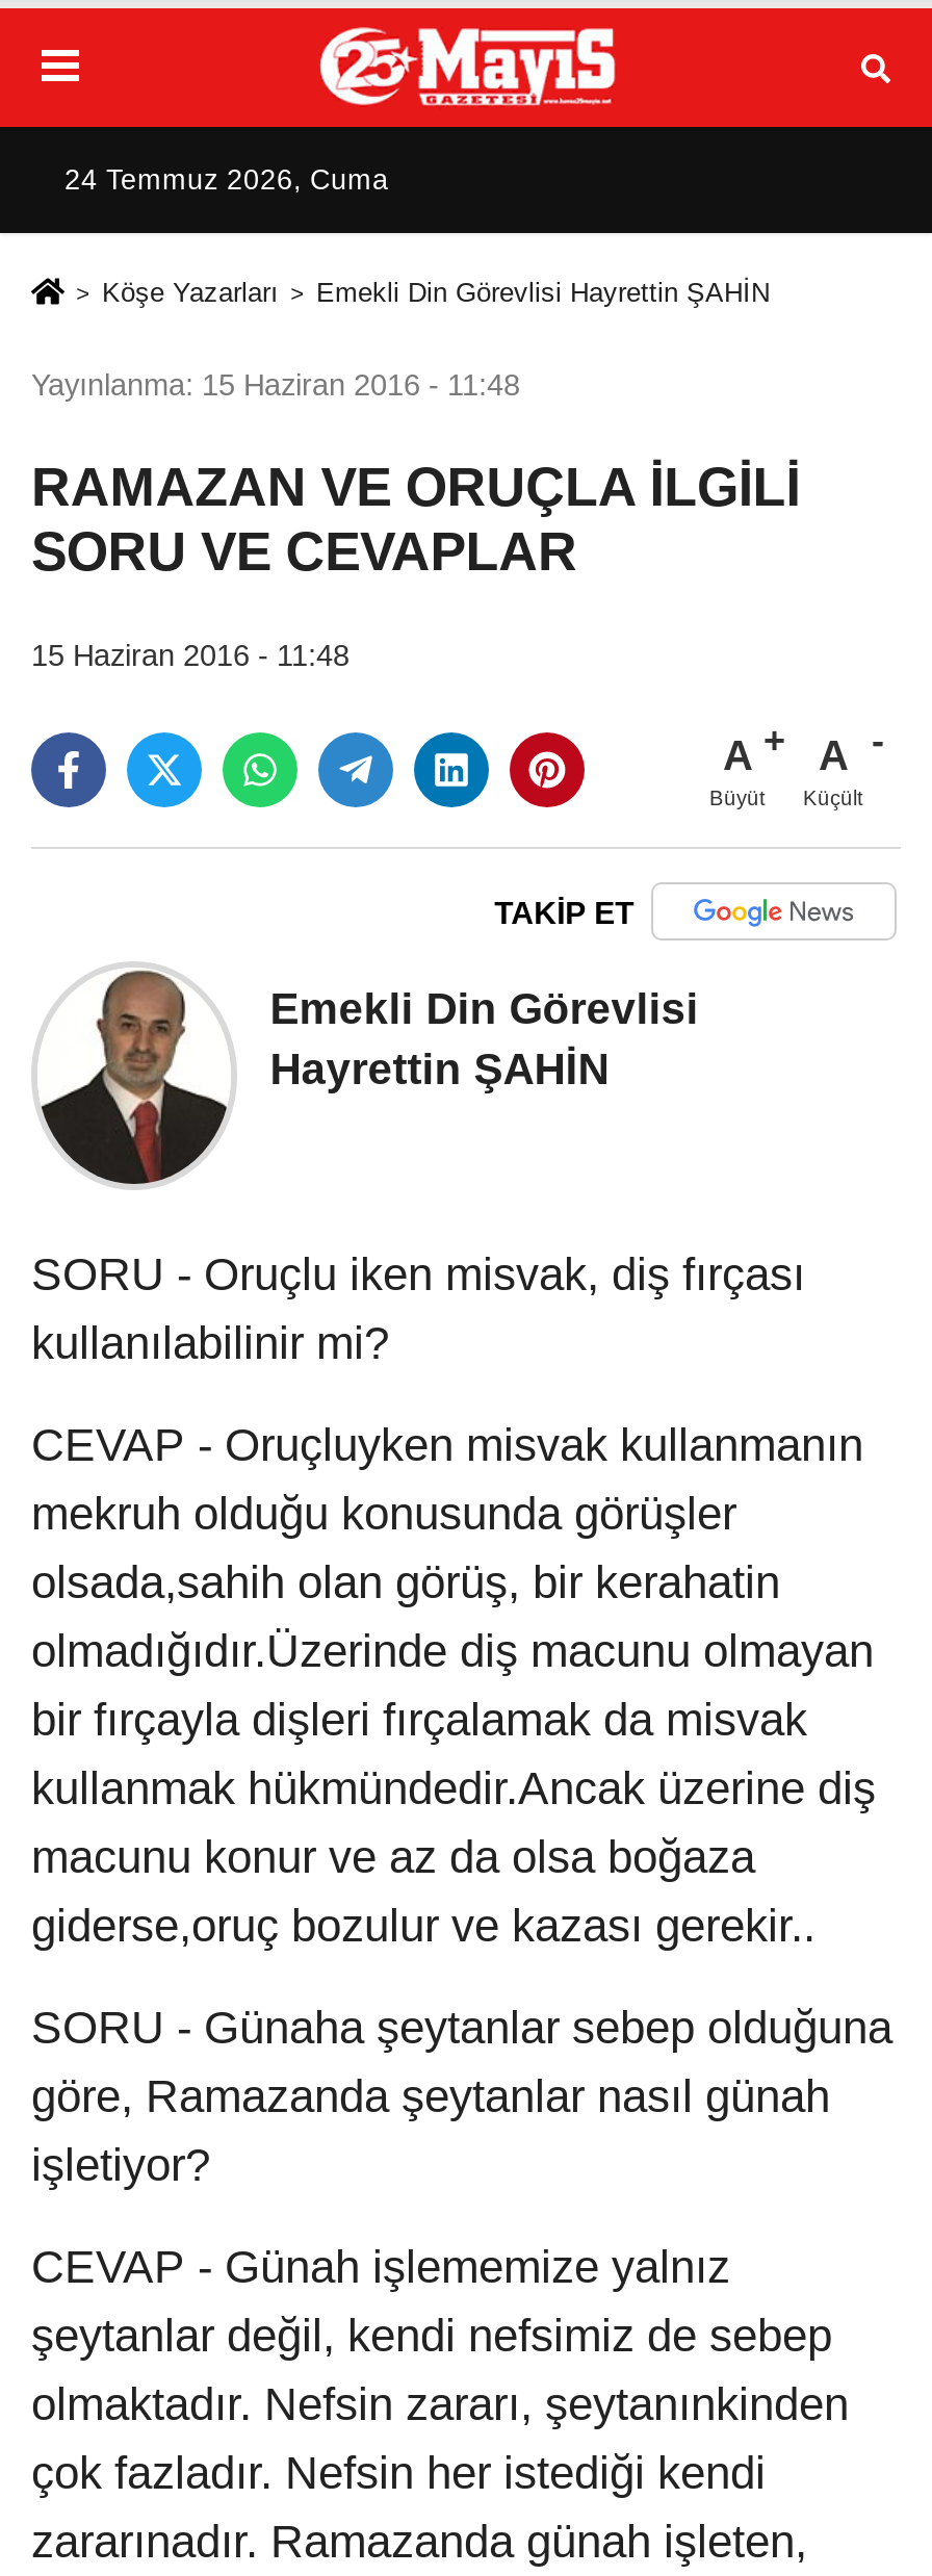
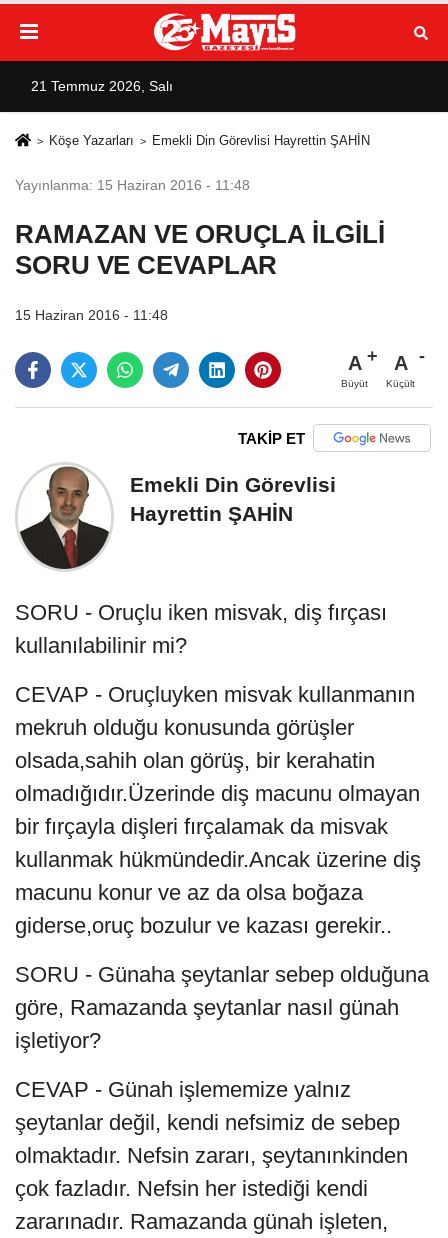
[64,164,389,196] 24 Temmuz 2026, Cuma -> [31,79,173,94] 21 Temmuz 2026, Salı

